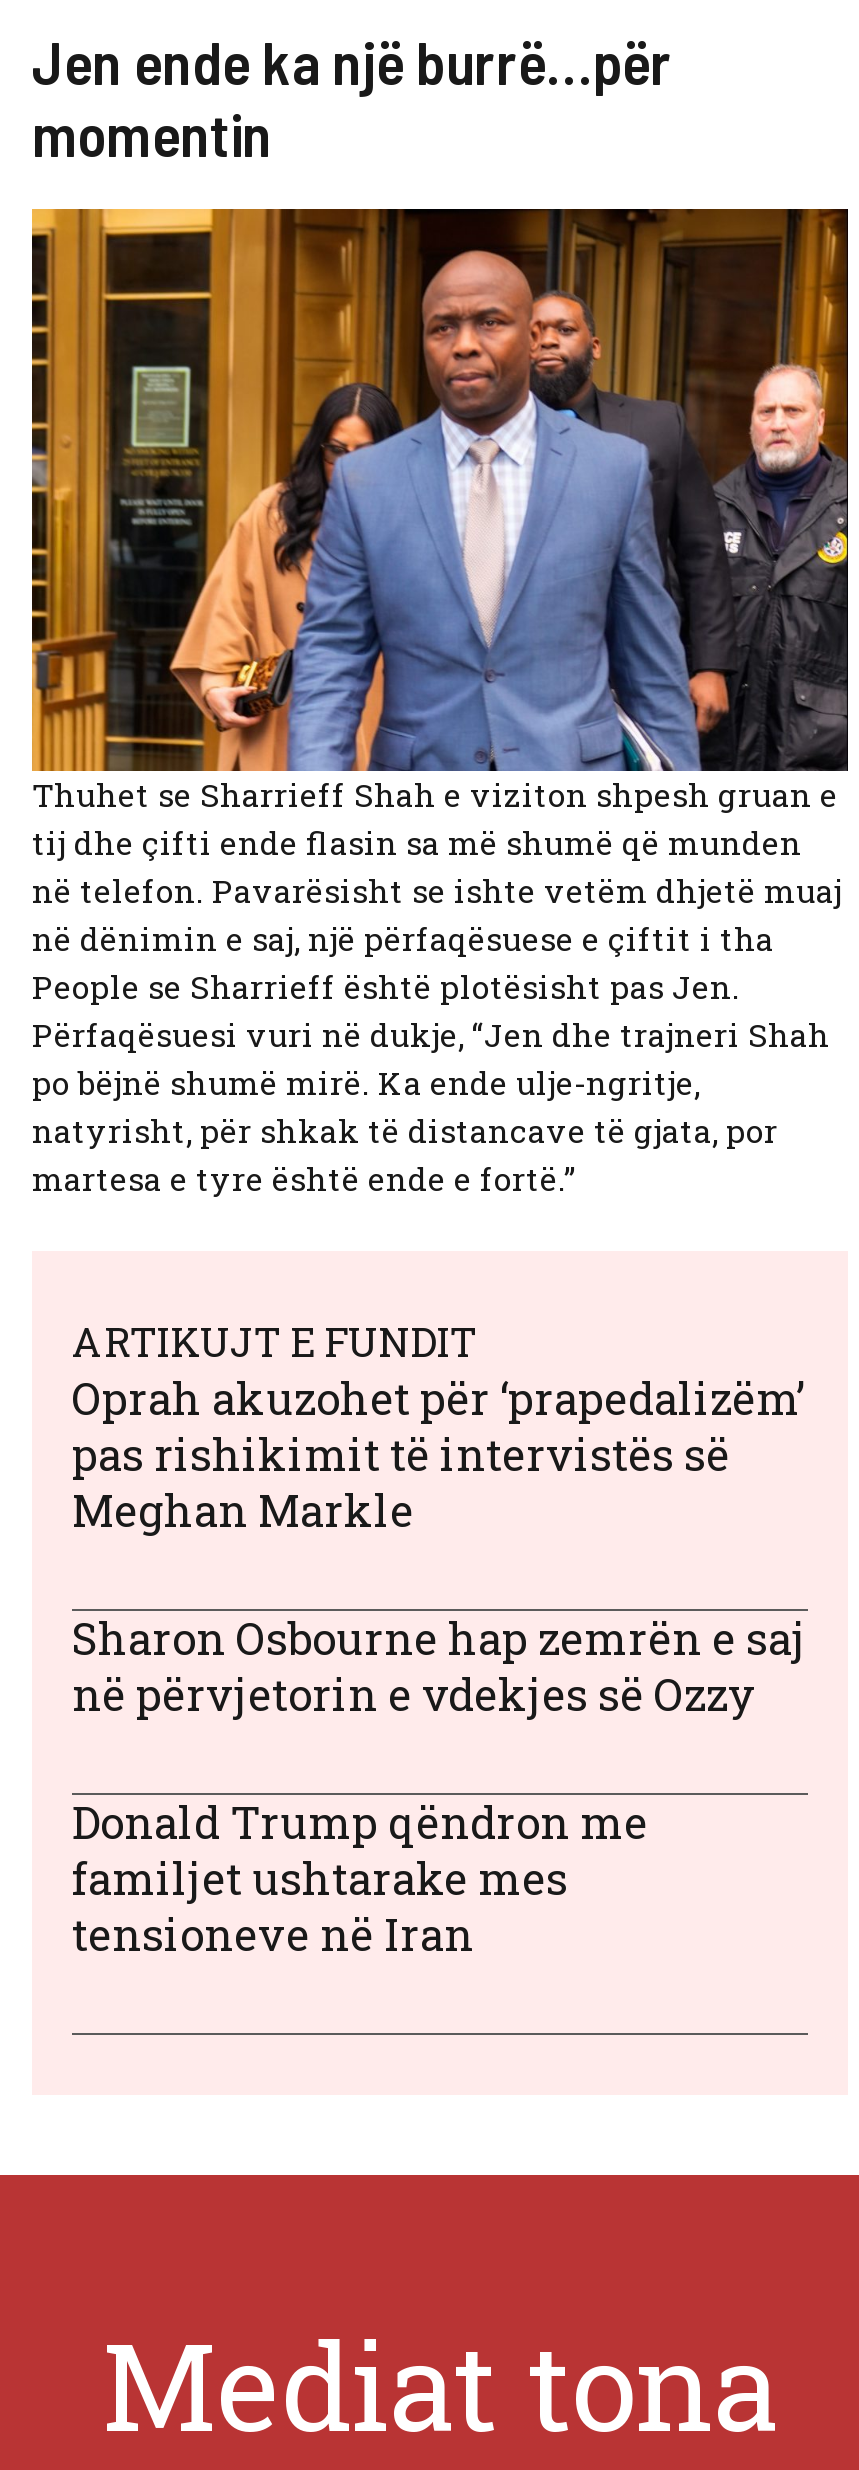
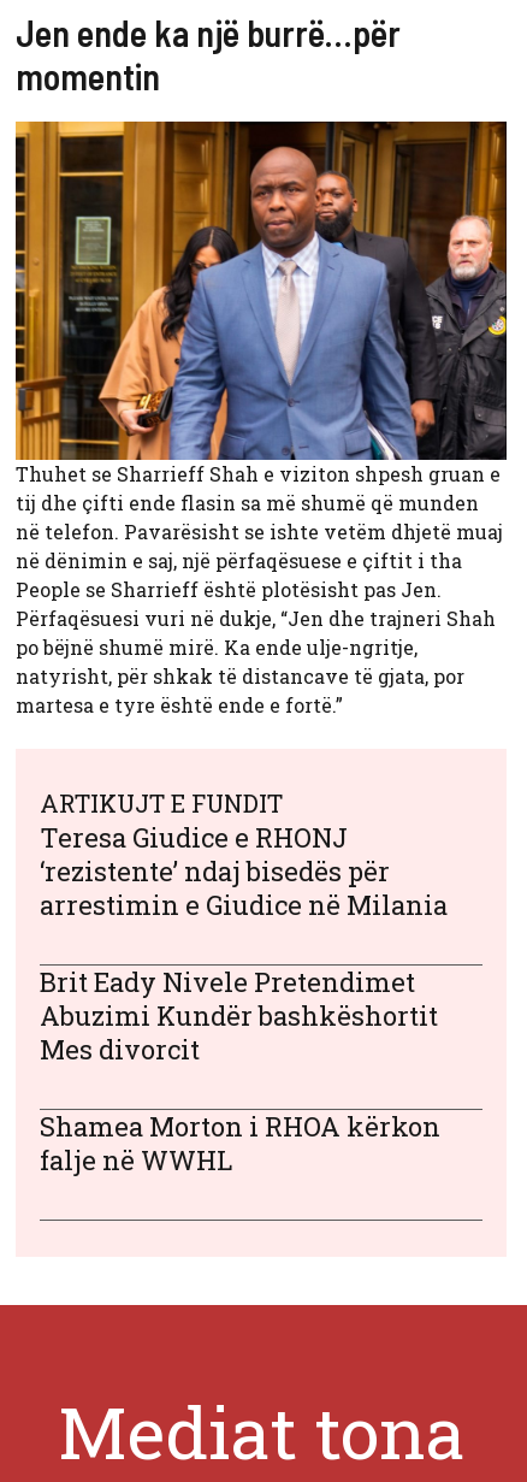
[72,1369,804,1539] Oprah akuzohet për ‘prapedalizëm’ | pas rishikimit të intervistës së | Meghan Markle -> [40,819,448,922] Teresa Giudice e RHONJ | ‘rezistente’ ndaj bisedës për | arrestimin e Giudice në Milania
[72,1609,806,1723] Sharon Osbourne hap zemrën e saj | në përvjetorin e vdekjes së Ozzy -> [40,964,438,1066] Brit Eady Nivele Pretendimet | Abuzimi Kundër bashkëshortit | Mes divorcit
[72,1793,648,1963] Donald Trump qëndron me | familjet ushtarake mes | tensioneve në Iran -> [40,1108,440,1177] Shamea Morton i RHOA kërkon | falje në WWHL

